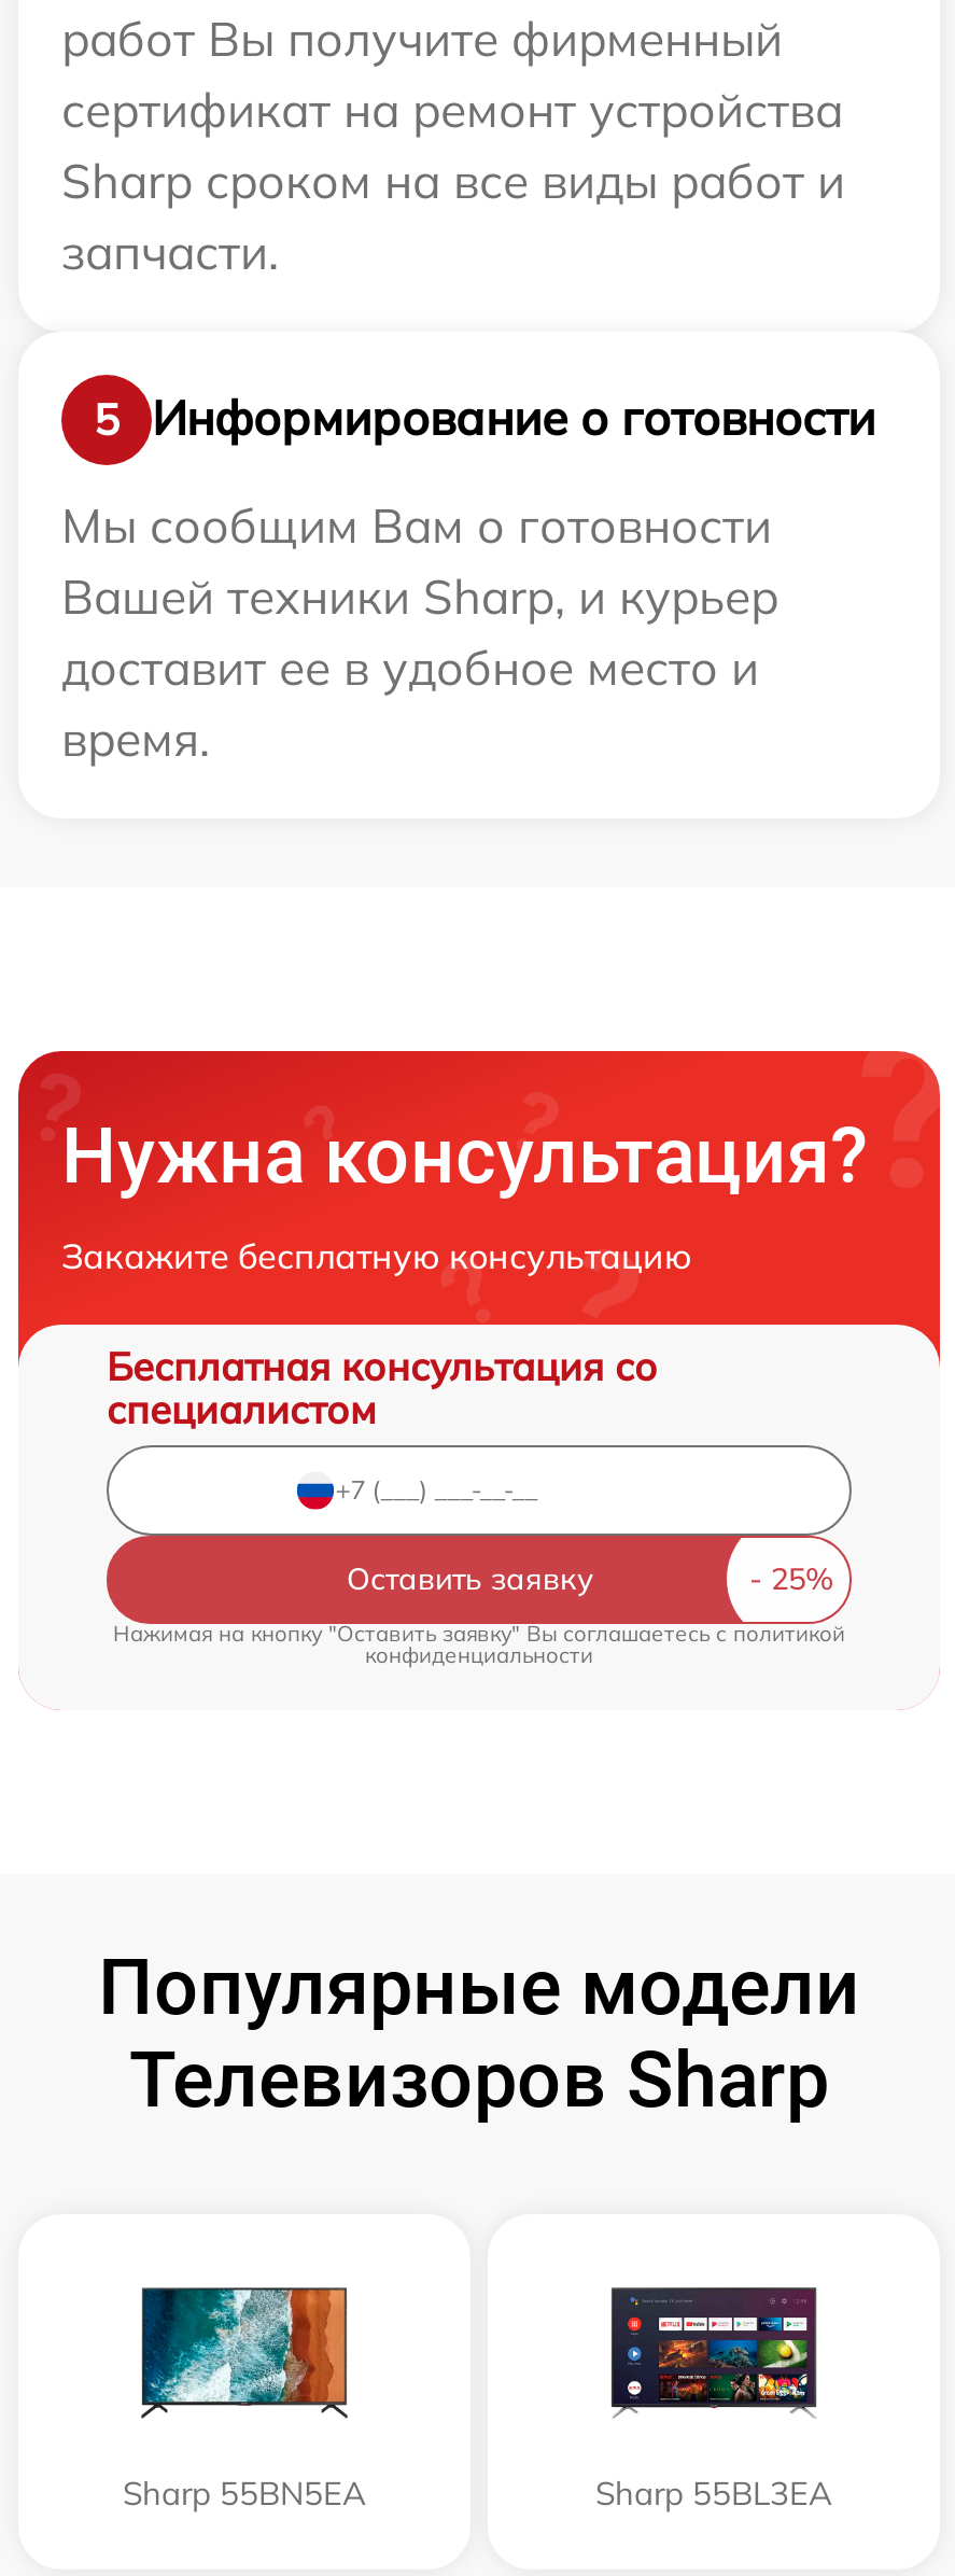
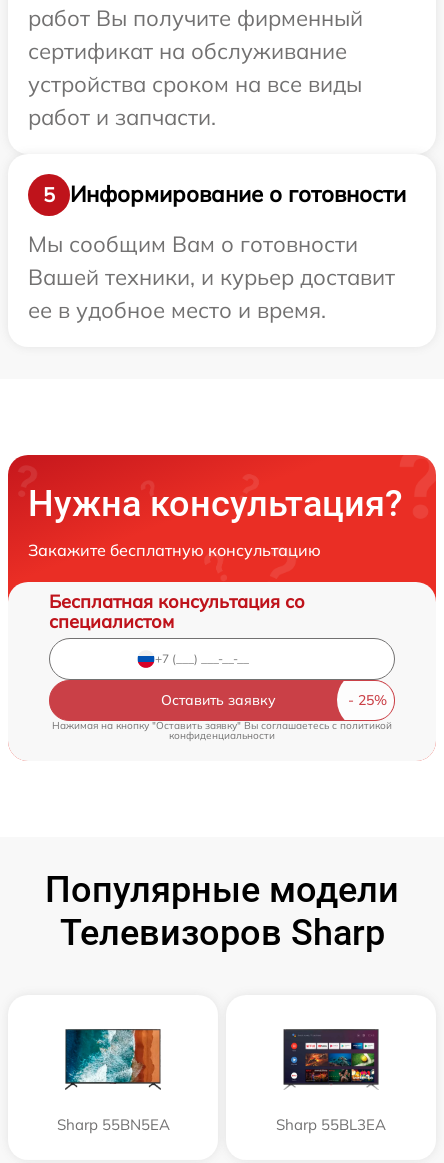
[61,79,845,281] сертификат на ремонт устройства | Sharp сроком на все виды работ и | запчасти. -> [28,37,362,131] сертификат на обслуживание | устройства сроком на все виды | работ и запчасти.
[61,566,778,768] Вашей техники Sharp, и курьер | доставит ее в удобное место и | время. -> [28,263,395,324] Вашей техники, и курьер доставит | ее в удобное место и время.

